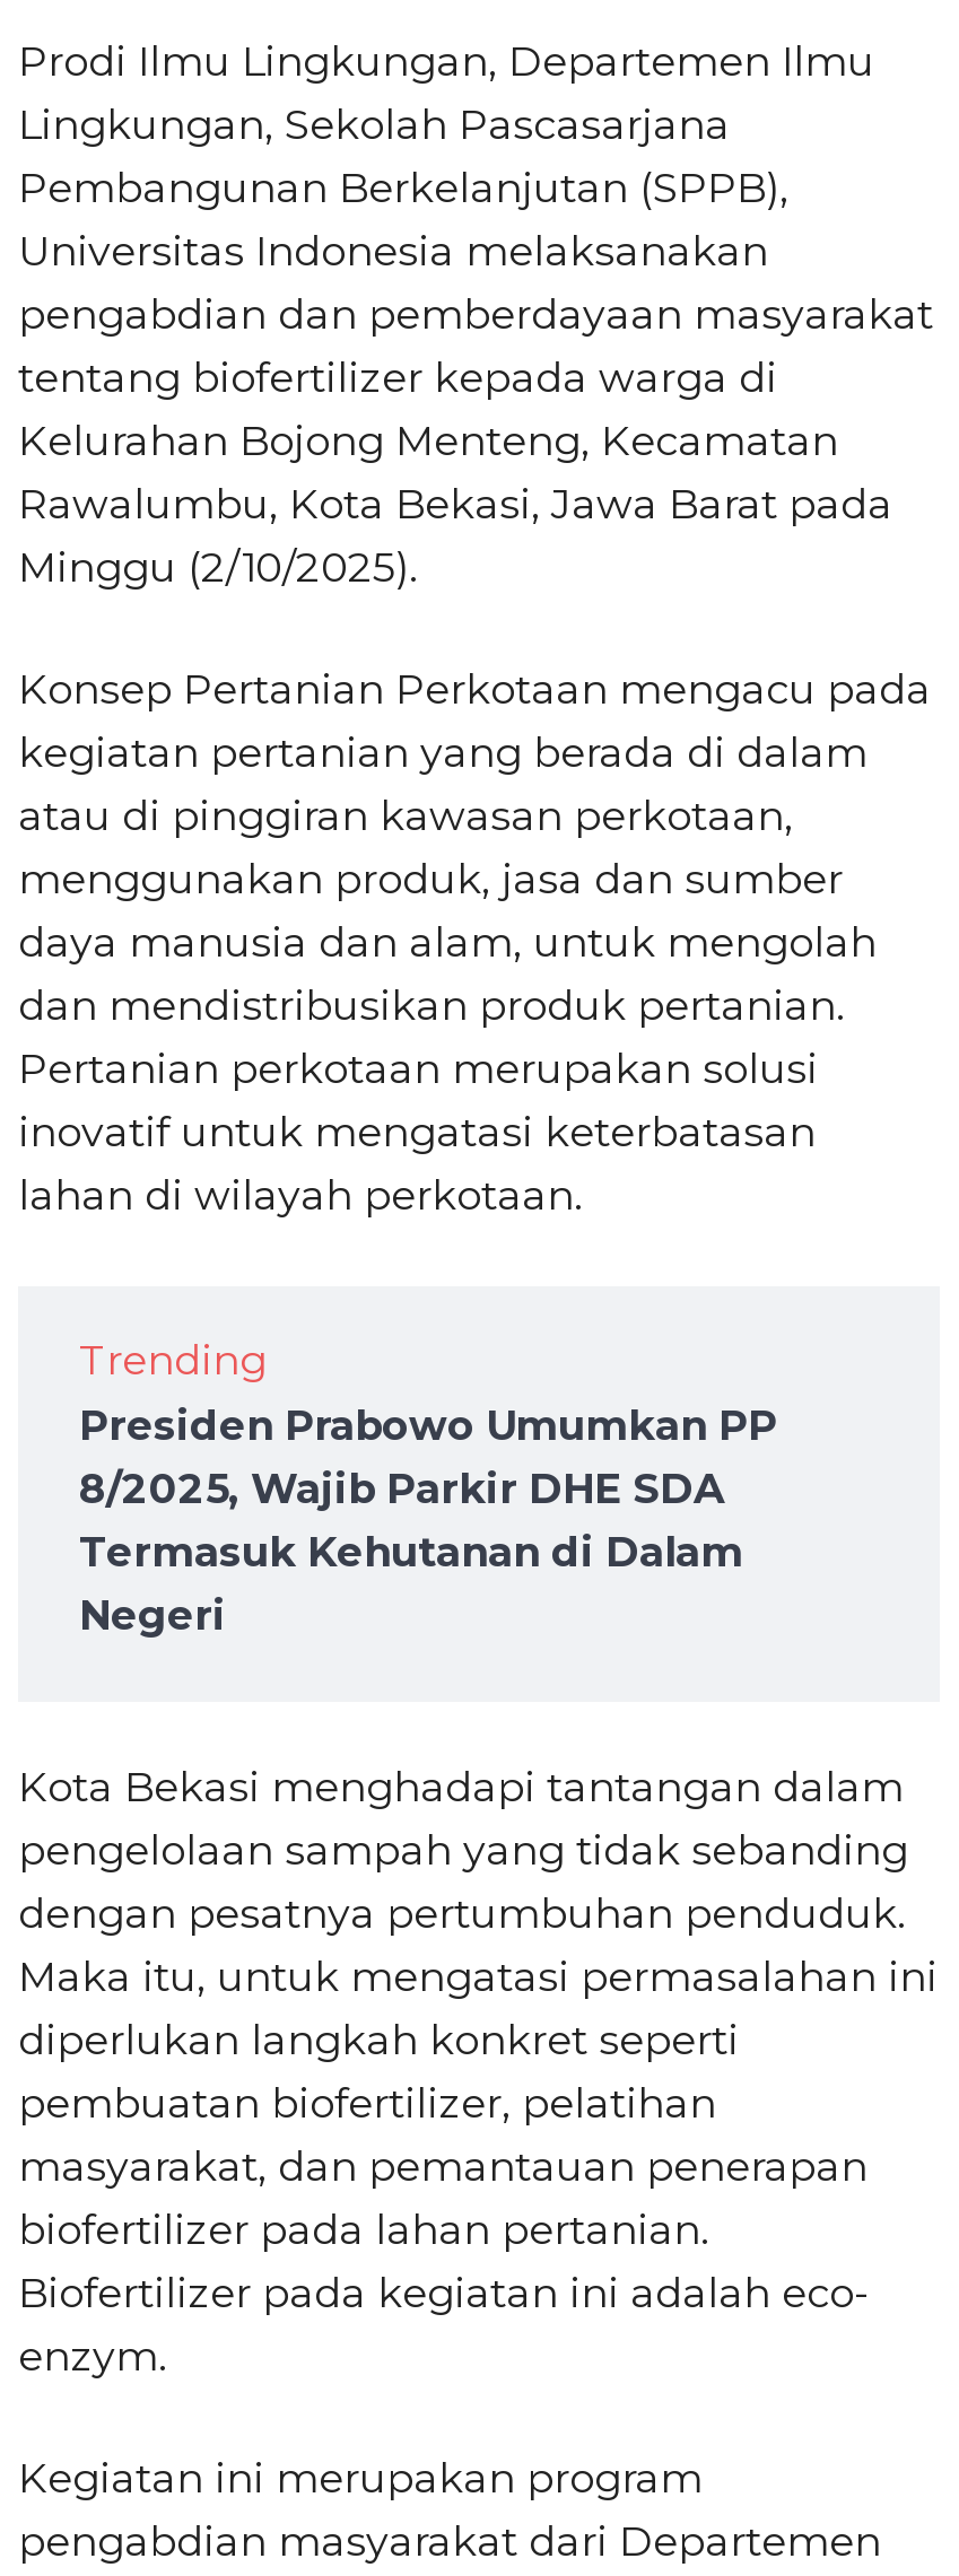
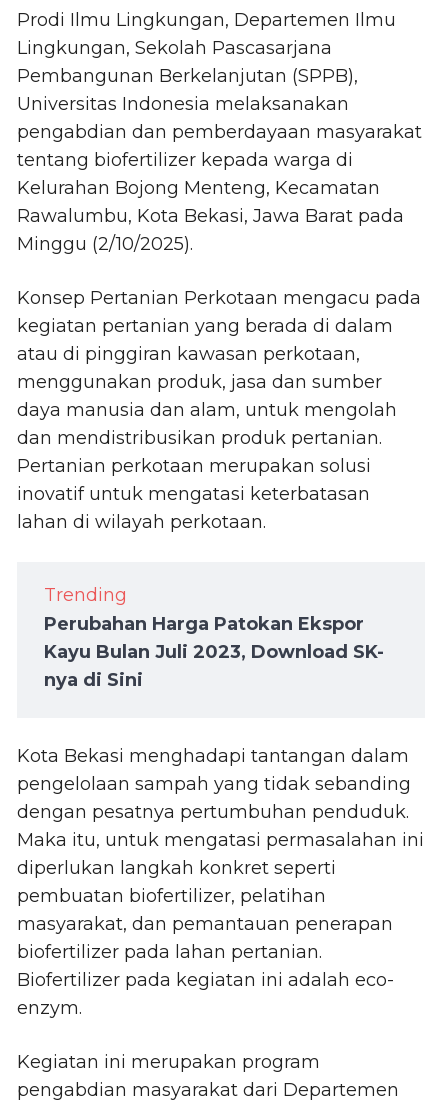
[79,1401,777,1641] Presiden Prabowo Umumkan PP | 8/2025, Wajib Parkir DHE SDA | Termasuk Kehutanan di Dalam | Negeri -> [44,613,384,691] Perubahan Harga Patokan Ekspor | Kayu Bulan Juli 2023, Download SK- | nya di Sini

